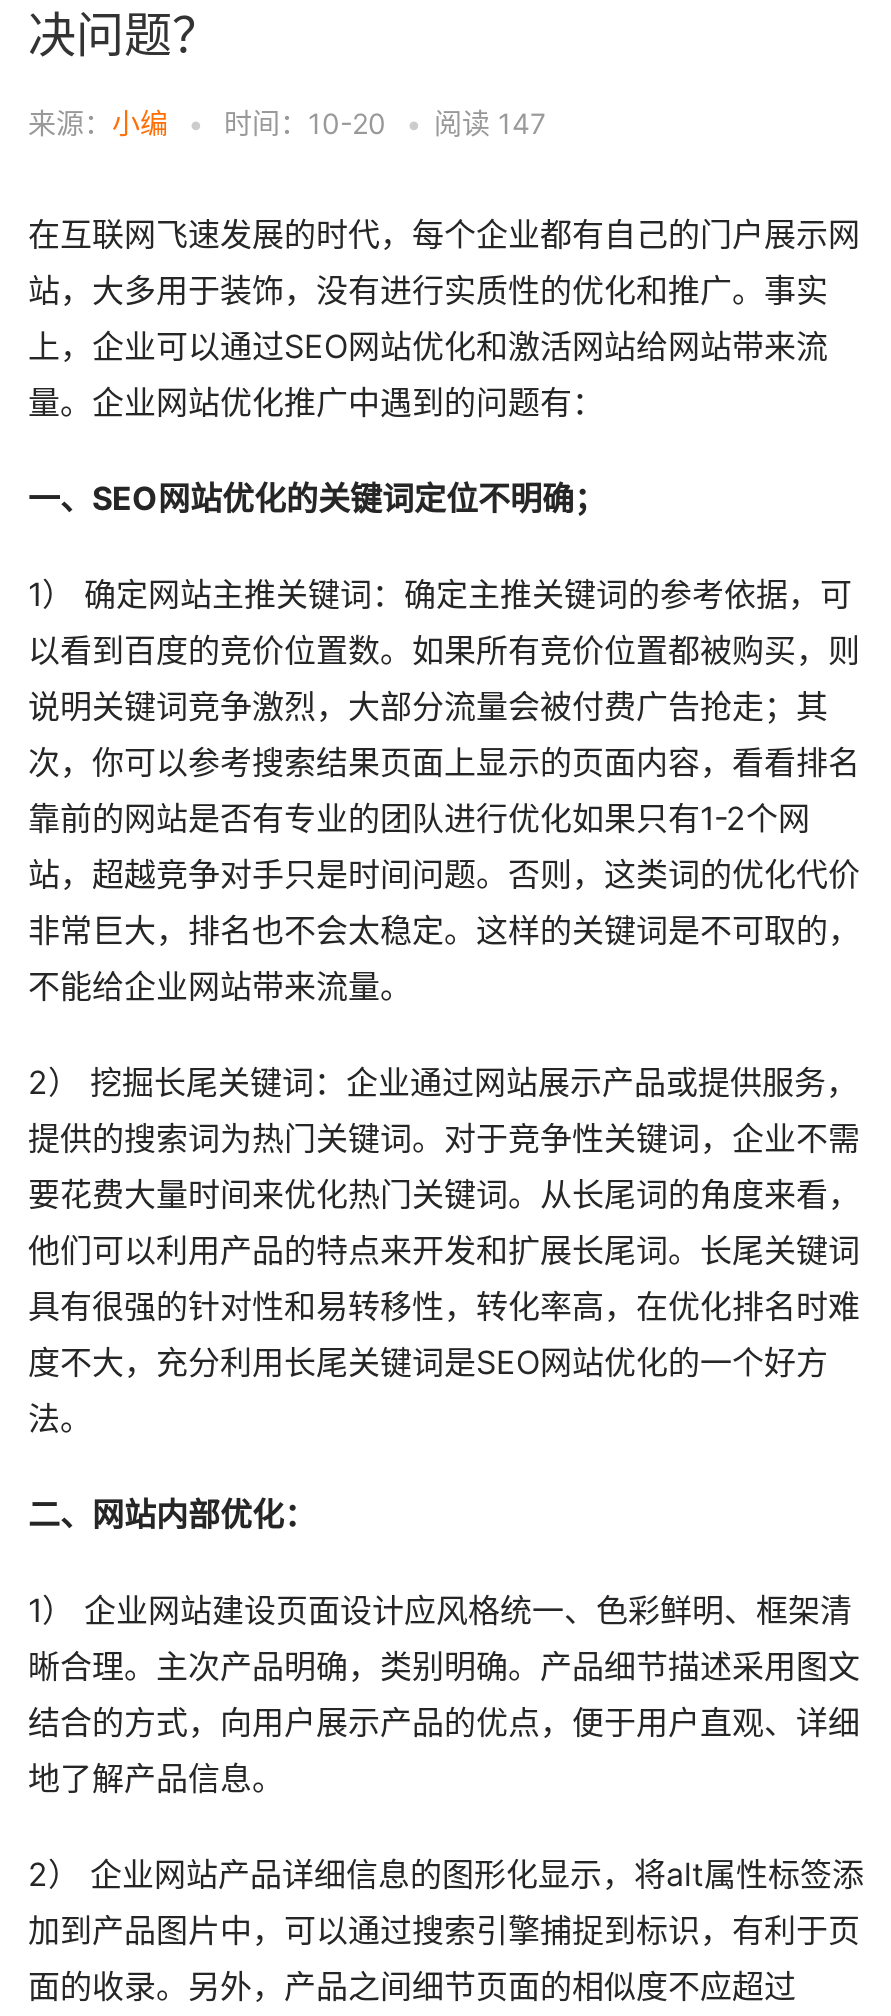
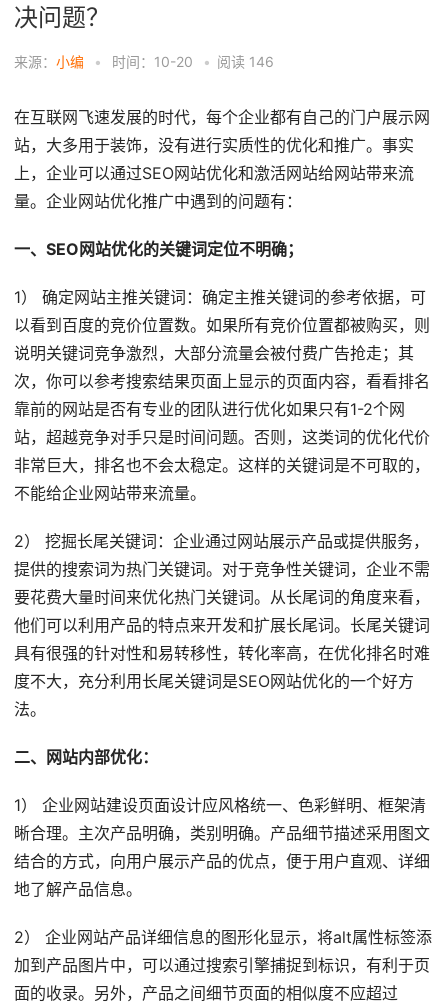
[28,106,546,140] 来源：小编 • 时间：10-20 • 阅读147 -> [14,53,274,70] 来源：小编 • 时间：10-20 • 阅读146

